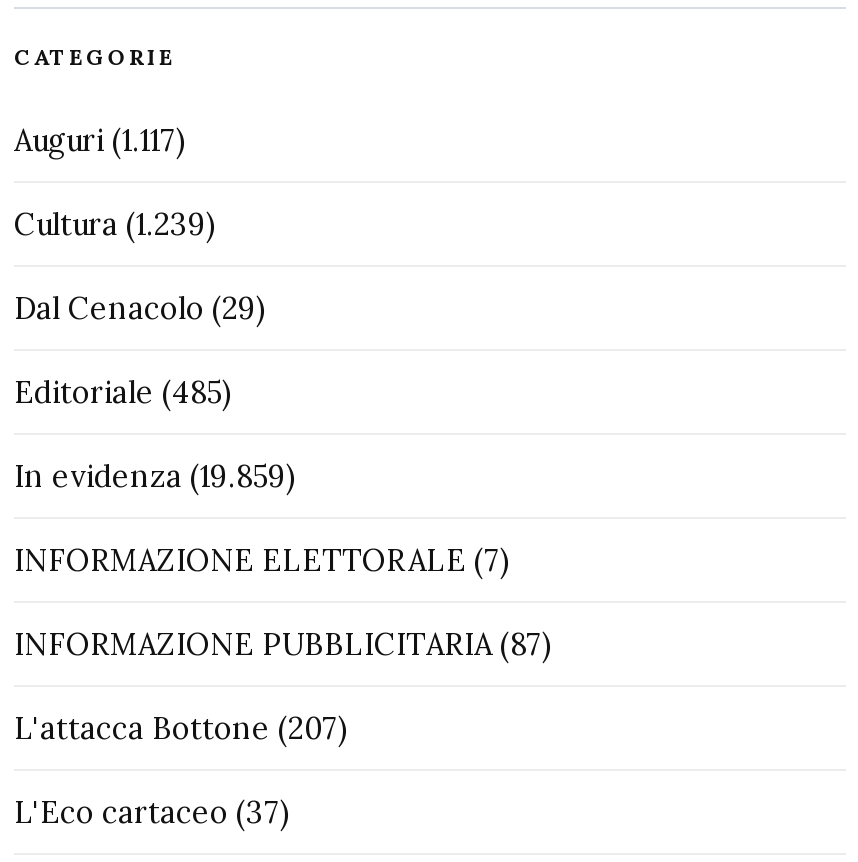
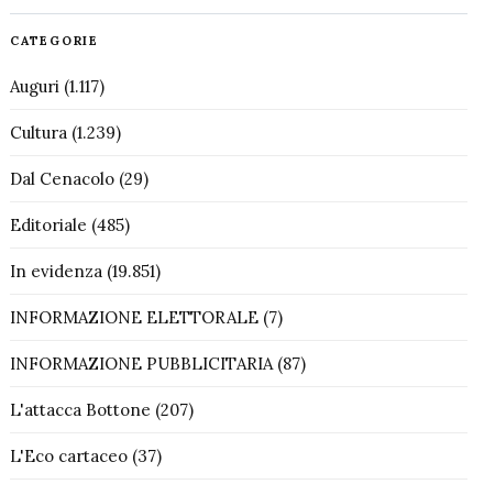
[14,457,296,495] In evidenza (19.859) -> [10,261,161,282] In evidenza (19.851)

